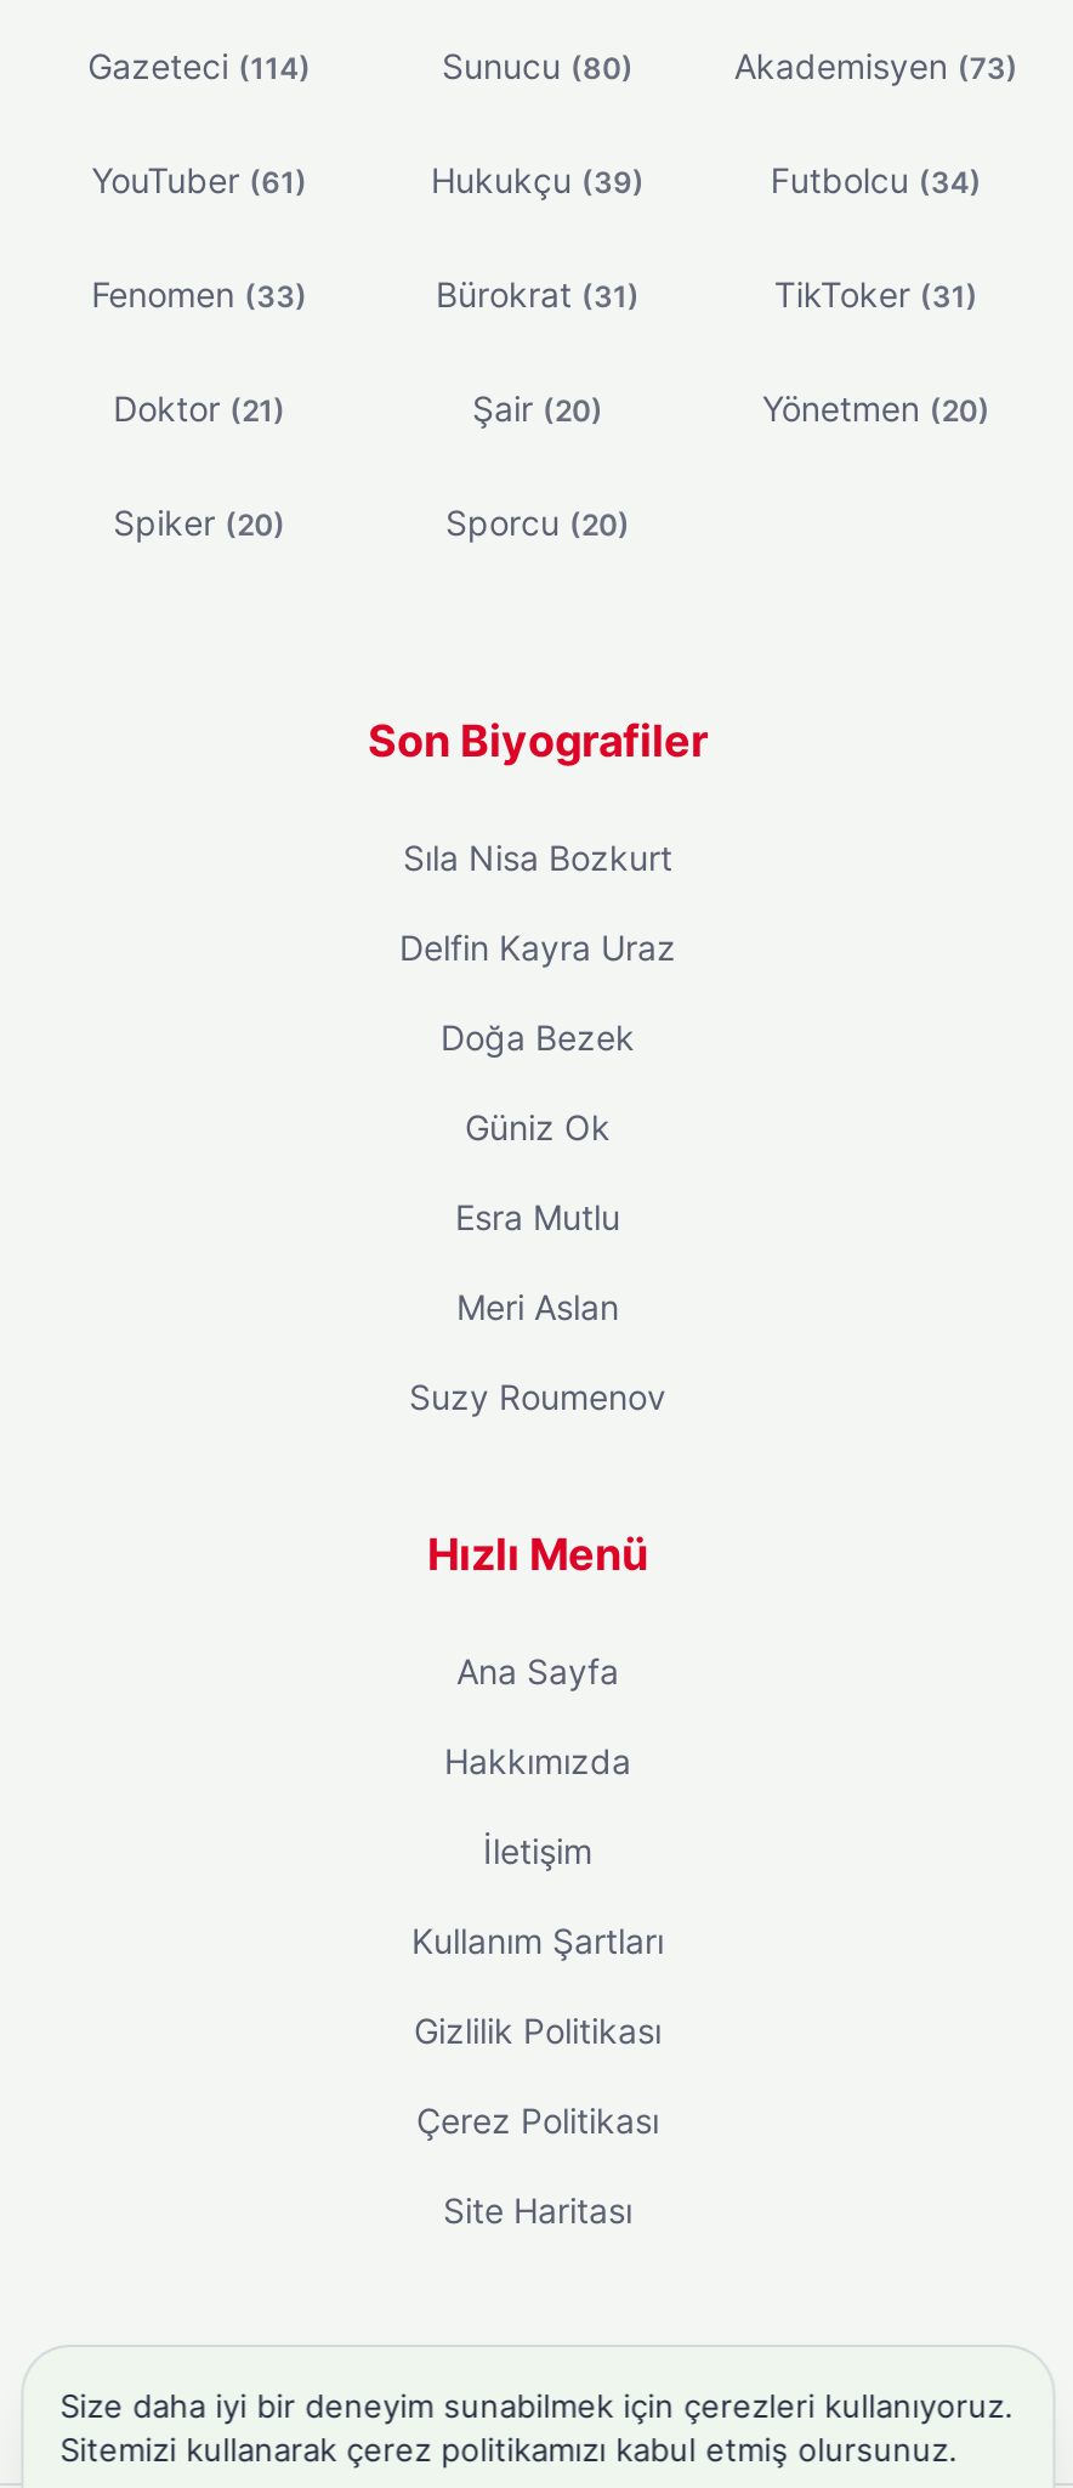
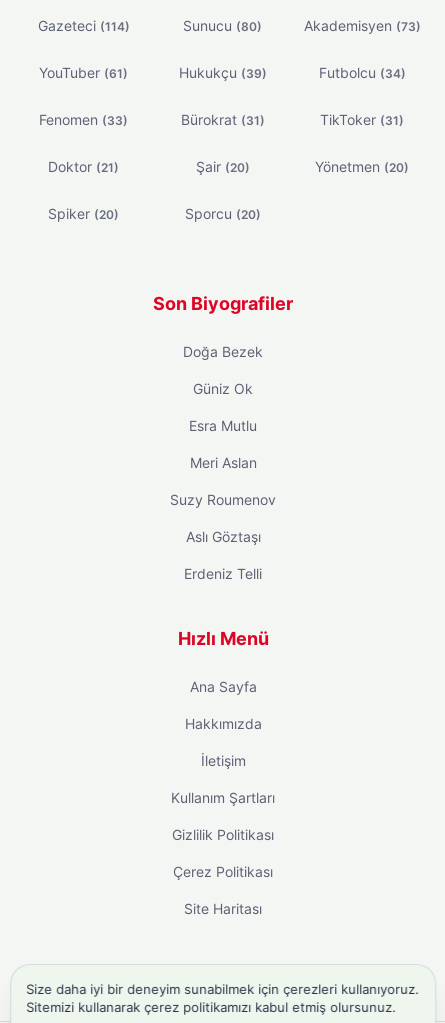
[399,835,676,967] Sıla Nisa Bozkurt | Delfin Kayra Uraz -> none
moved [409,1015,666,1416] -> [170,342,276,507]: Doğa Bezek | Güniz Ok | Esra Mutlu | Meri Aslan | Suzy Roumenov
none -> [184,527,262,581] Aslı Göztaşı | Erdeniz Telli

